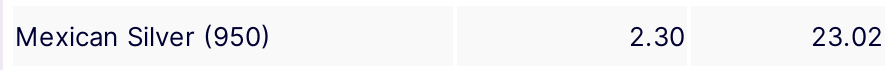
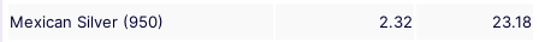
[629,20,685,52] 2.30 -> [379,12,413,31] 2.32
[811,20,883,52] 23.02 -> [492,12,532,31] 23.18

